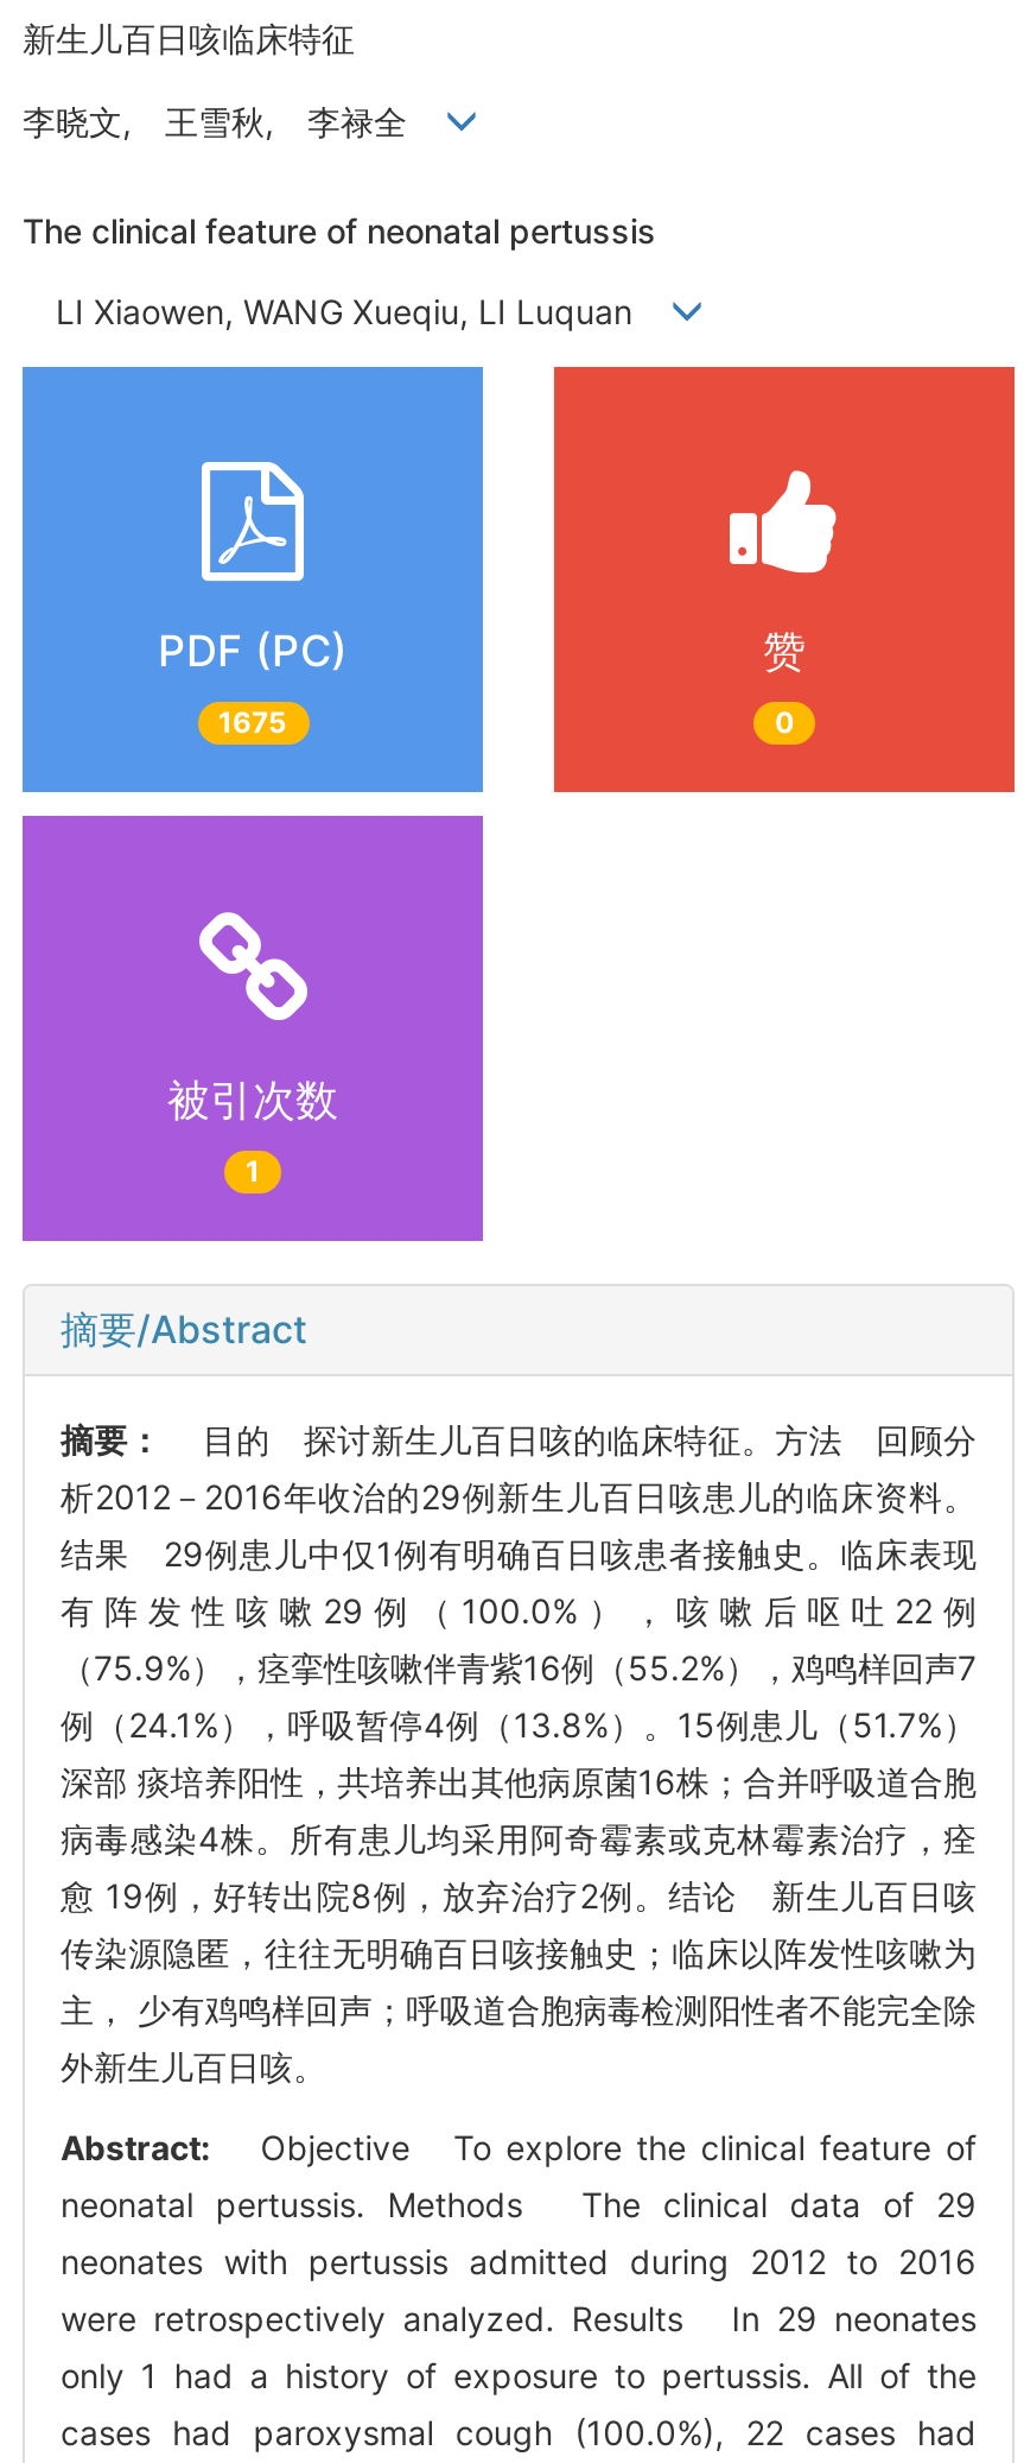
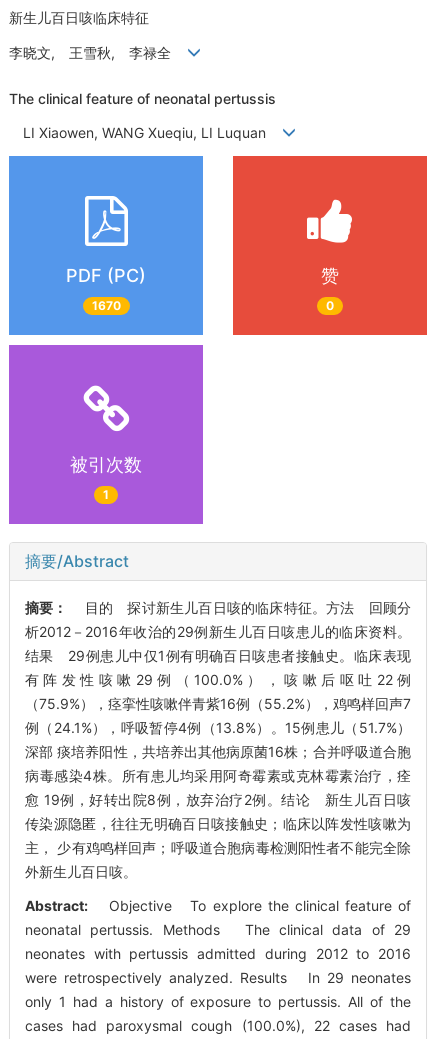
[218,704,287,740] 1675 -> [91,298,120,313] 1670

